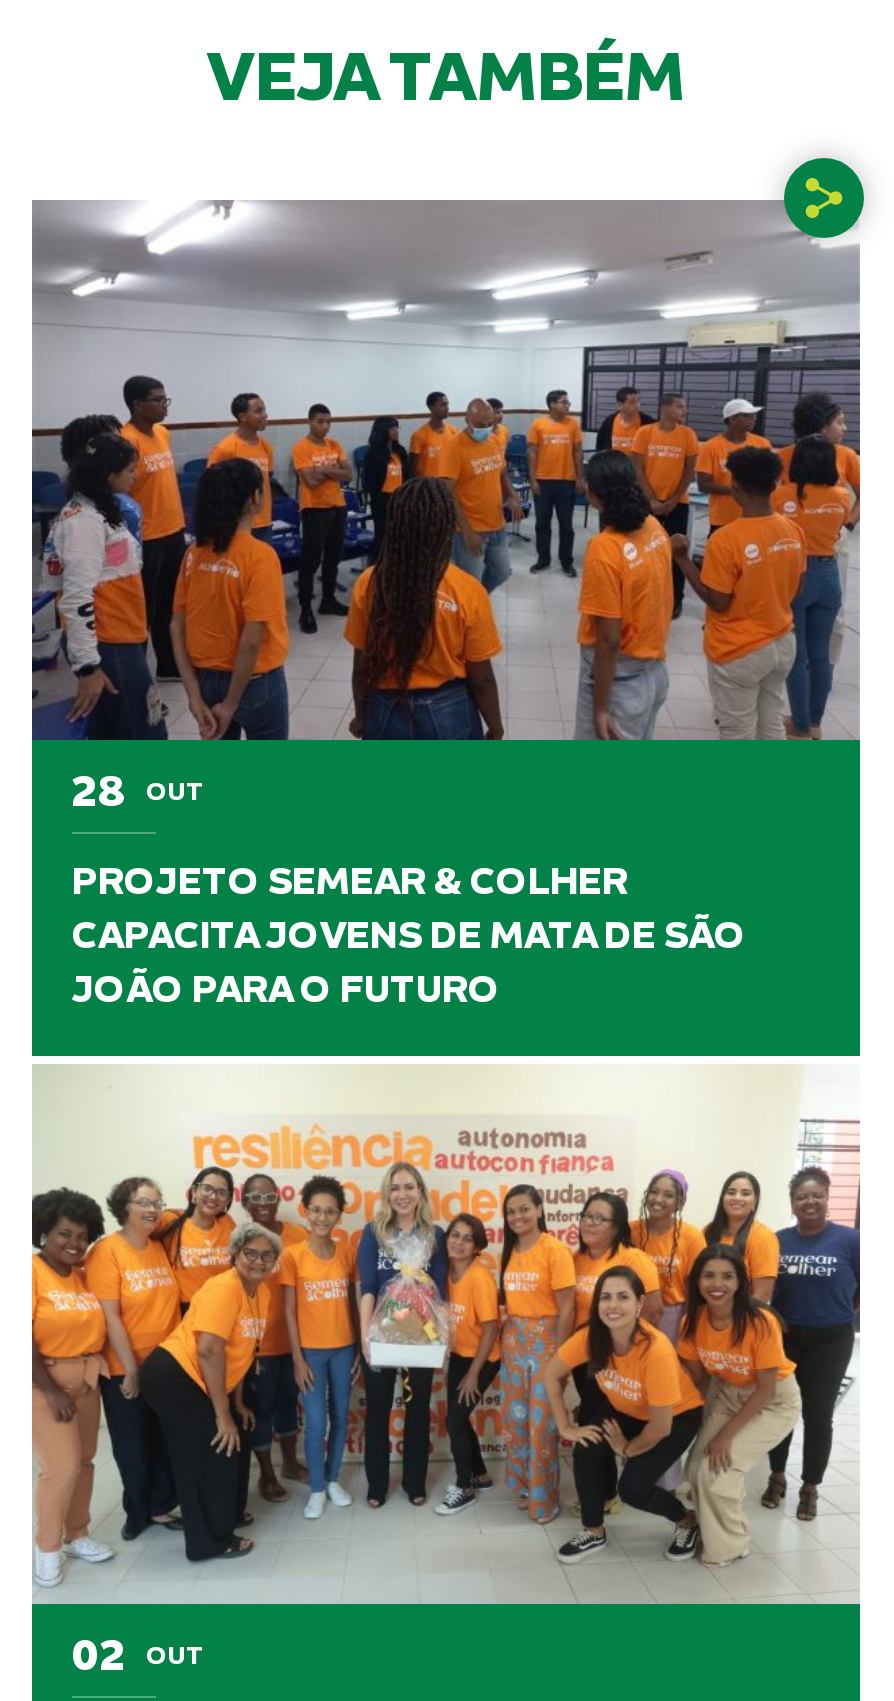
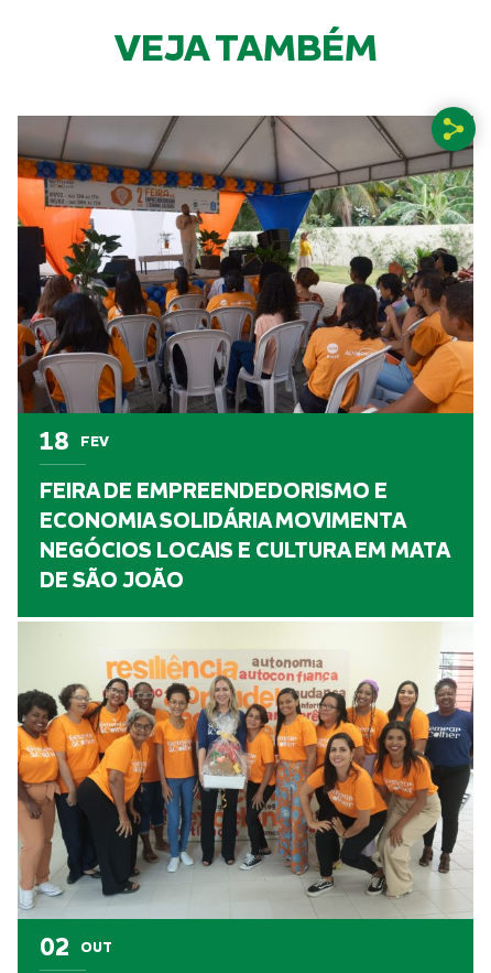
[30,154,866,818] [image] | 28 | OUT -> [17,105,477,456] [image] | 18 | FEV
[72,856,746,1014] PROJETO SEMEAR & COLHER | CAPACITA JOVENS DE MATA DE SÃO | JOÃO PARA O FUTURO -> [40,477,449,594] FEIRA DE EMPREENDEDORISMO E | ECONOMIA SOLIDÁRIA MOVIMENTA | NEGÓCIOS LOCAIS E CULTURA EM MATA | DE SÃO JOÃO

